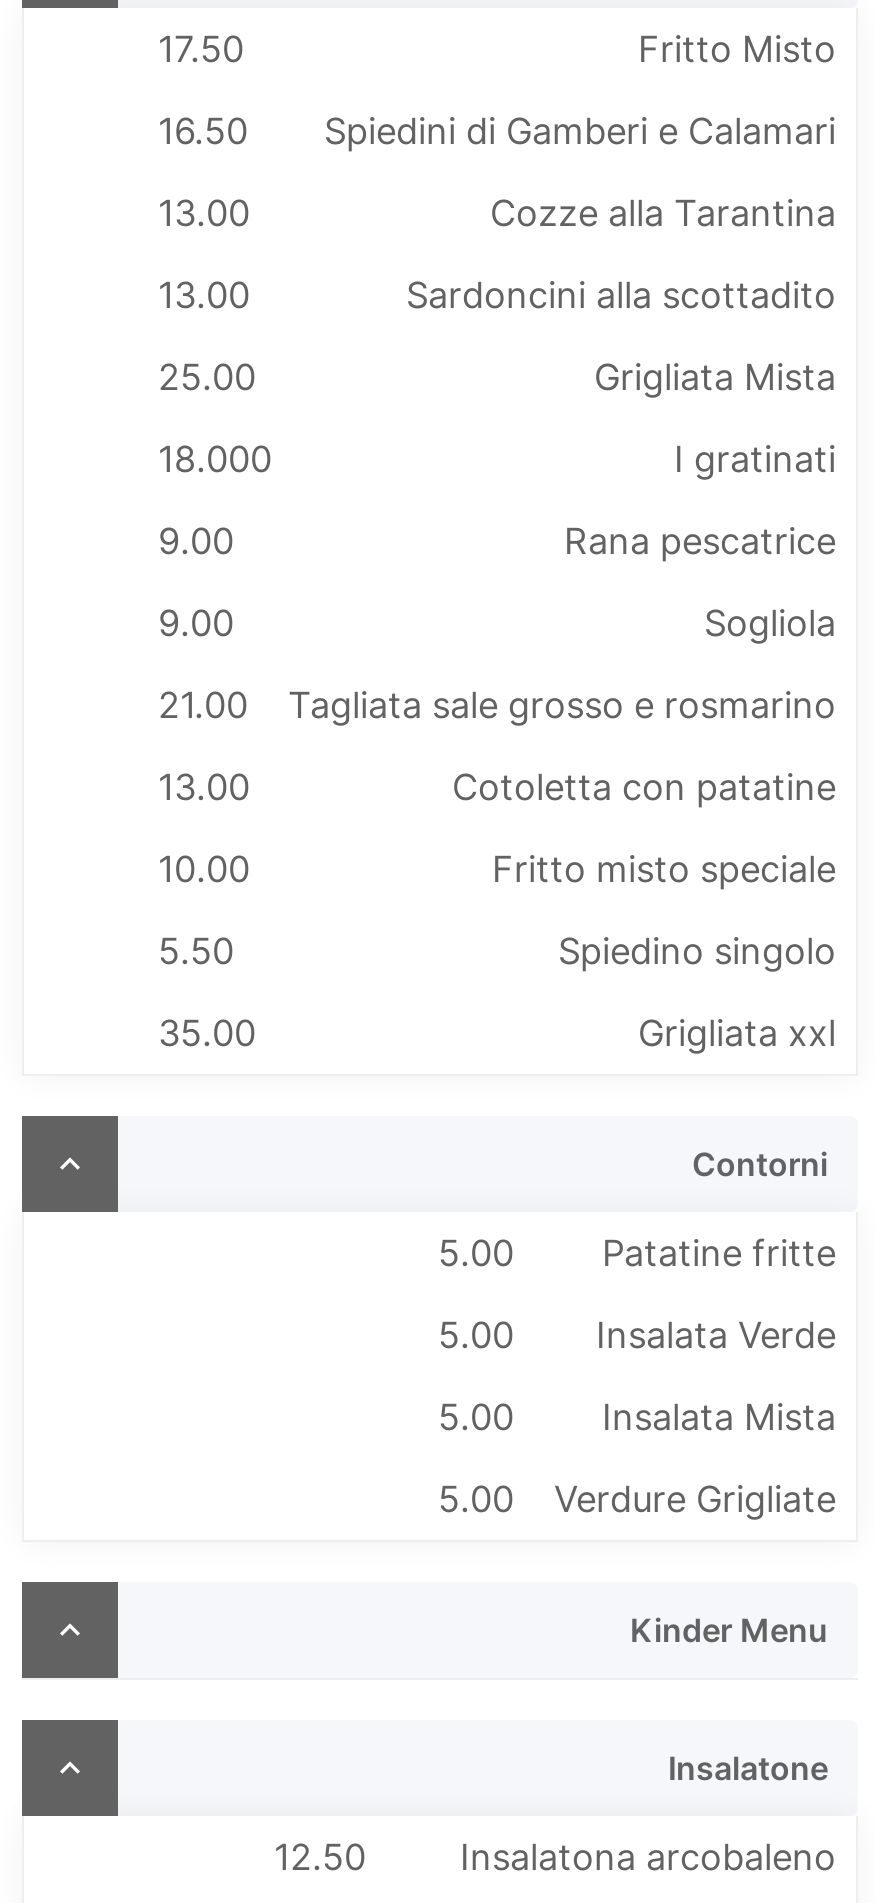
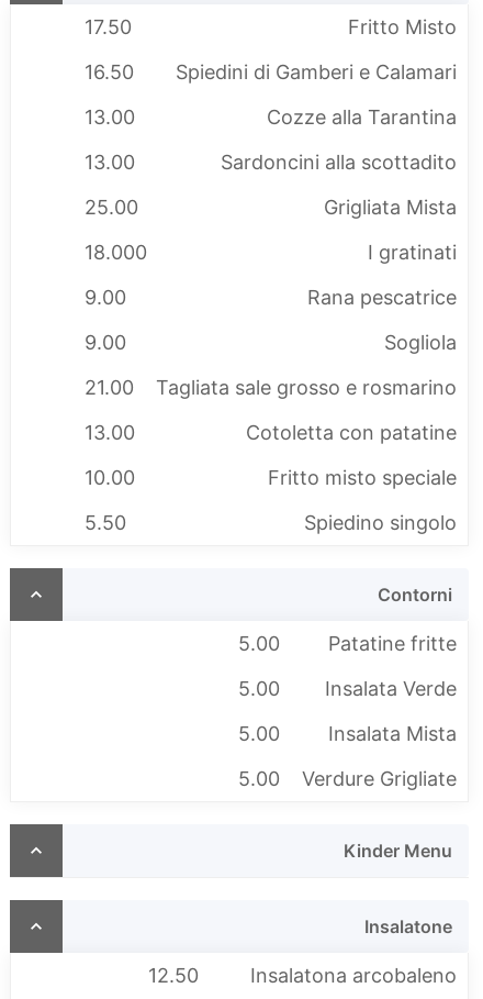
[158,1012,836,1054] Grigliata xxl | 35.00 -> none

